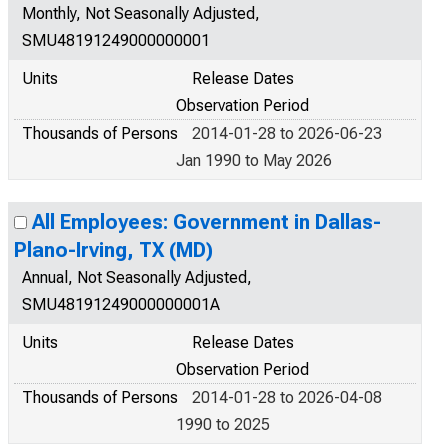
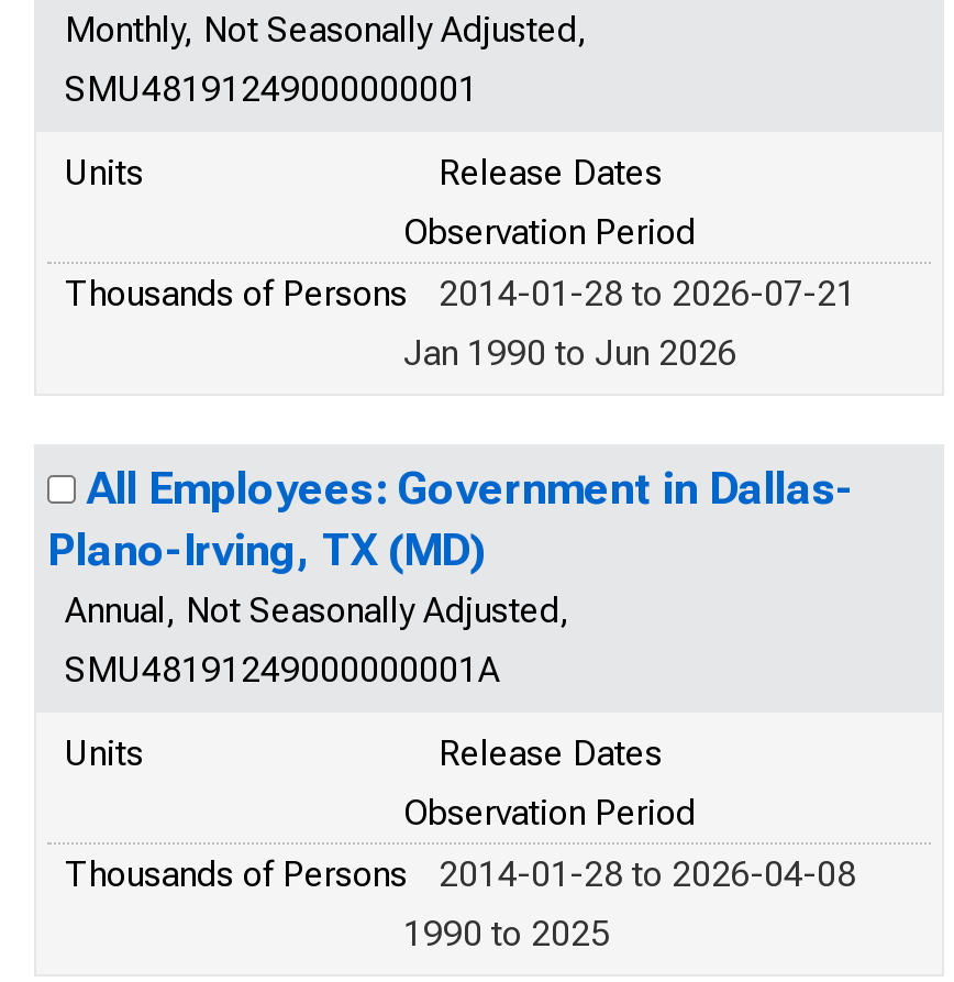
[22,124,382,143] Thousands of Persons 2014-01-28 to 2026-06-23 -> [65,273,856,315] Thousands of Persons 2014-01-28 to 2026-07-21
[176,151,332,170] Jan 1990 to May 2026 -> [403,332,737,374] Jan 1990 to Jun 2026

